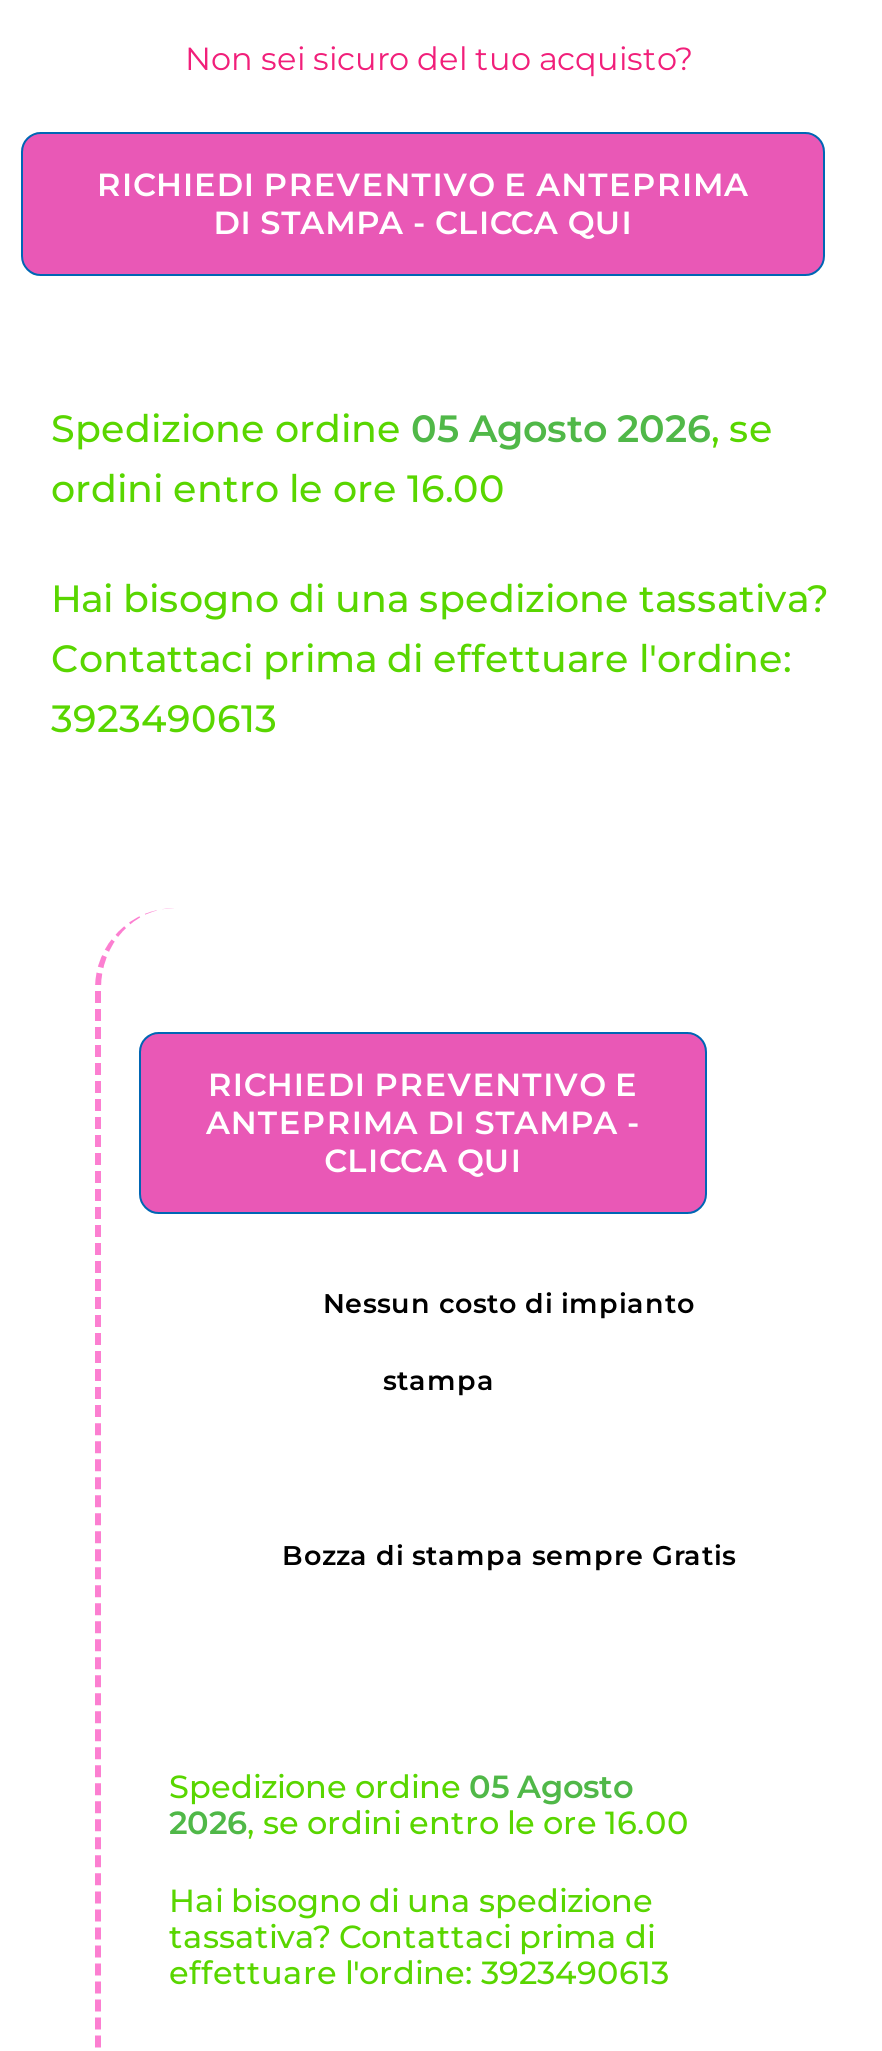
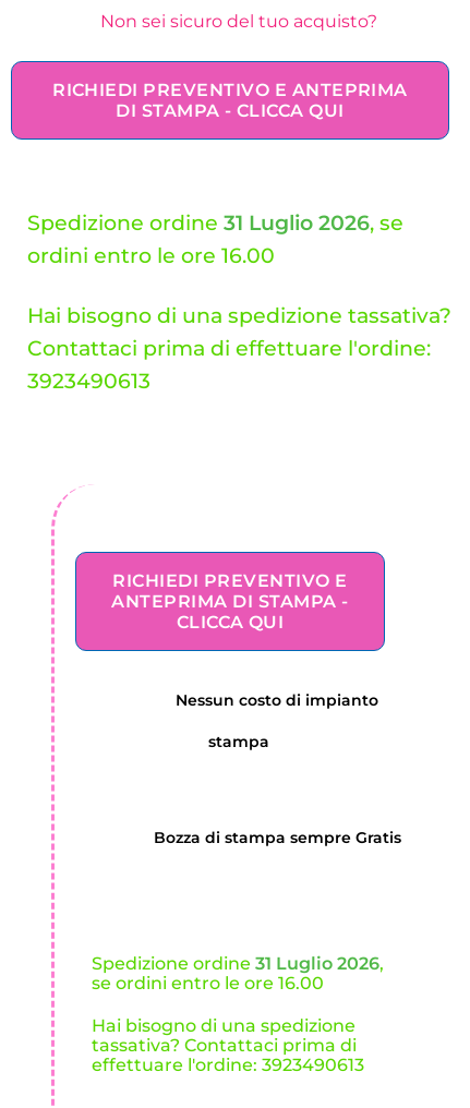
[51,406,773,452] Spedizione ordine 05 Agosto 2026, se -> [27,210,403,236] Spedizione ordine 31 Luglio 2026, se
[169,1766,689,1842] Spedizione ordine 05 Agosto | 2026, se ordini entro le ore 16.00 -> [92,952,384,993] Spedizione ordine 31 Luglio 2026, | se ordini entro le ore 16.00

